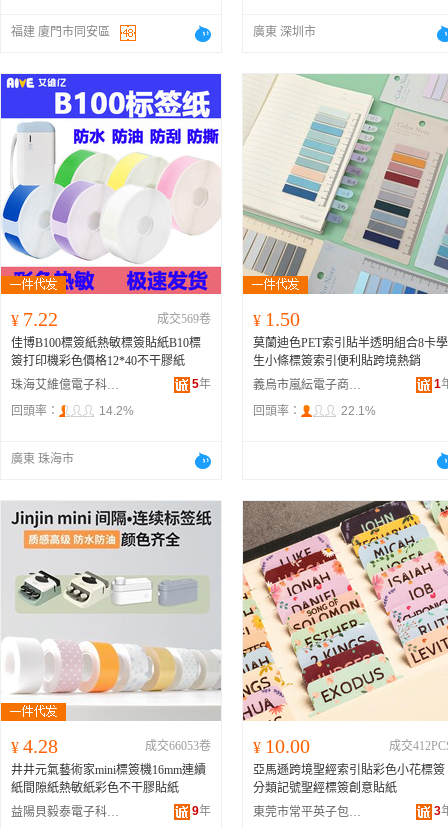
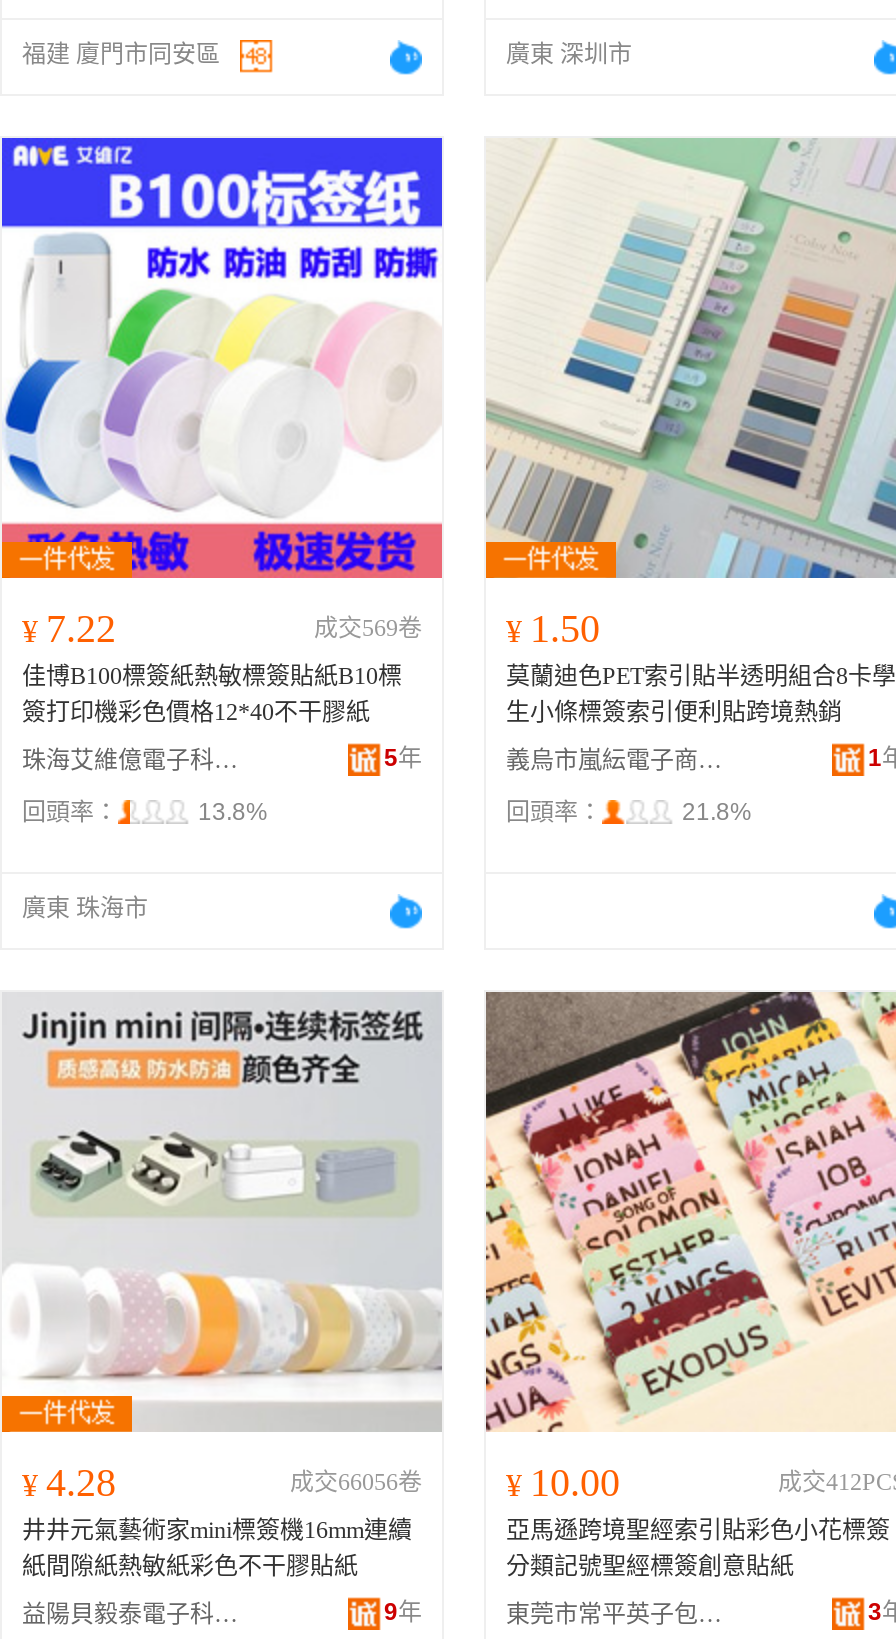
[99,404,134,418] 14.2% -> [198,798,268,826] 13.8%
[341,404,376,418] 22.1% -> [682,798,752,826] 21.8%
[145,739,211,753] 成交66053卷 -> [290,1468,422,1496] 成交66056卷

